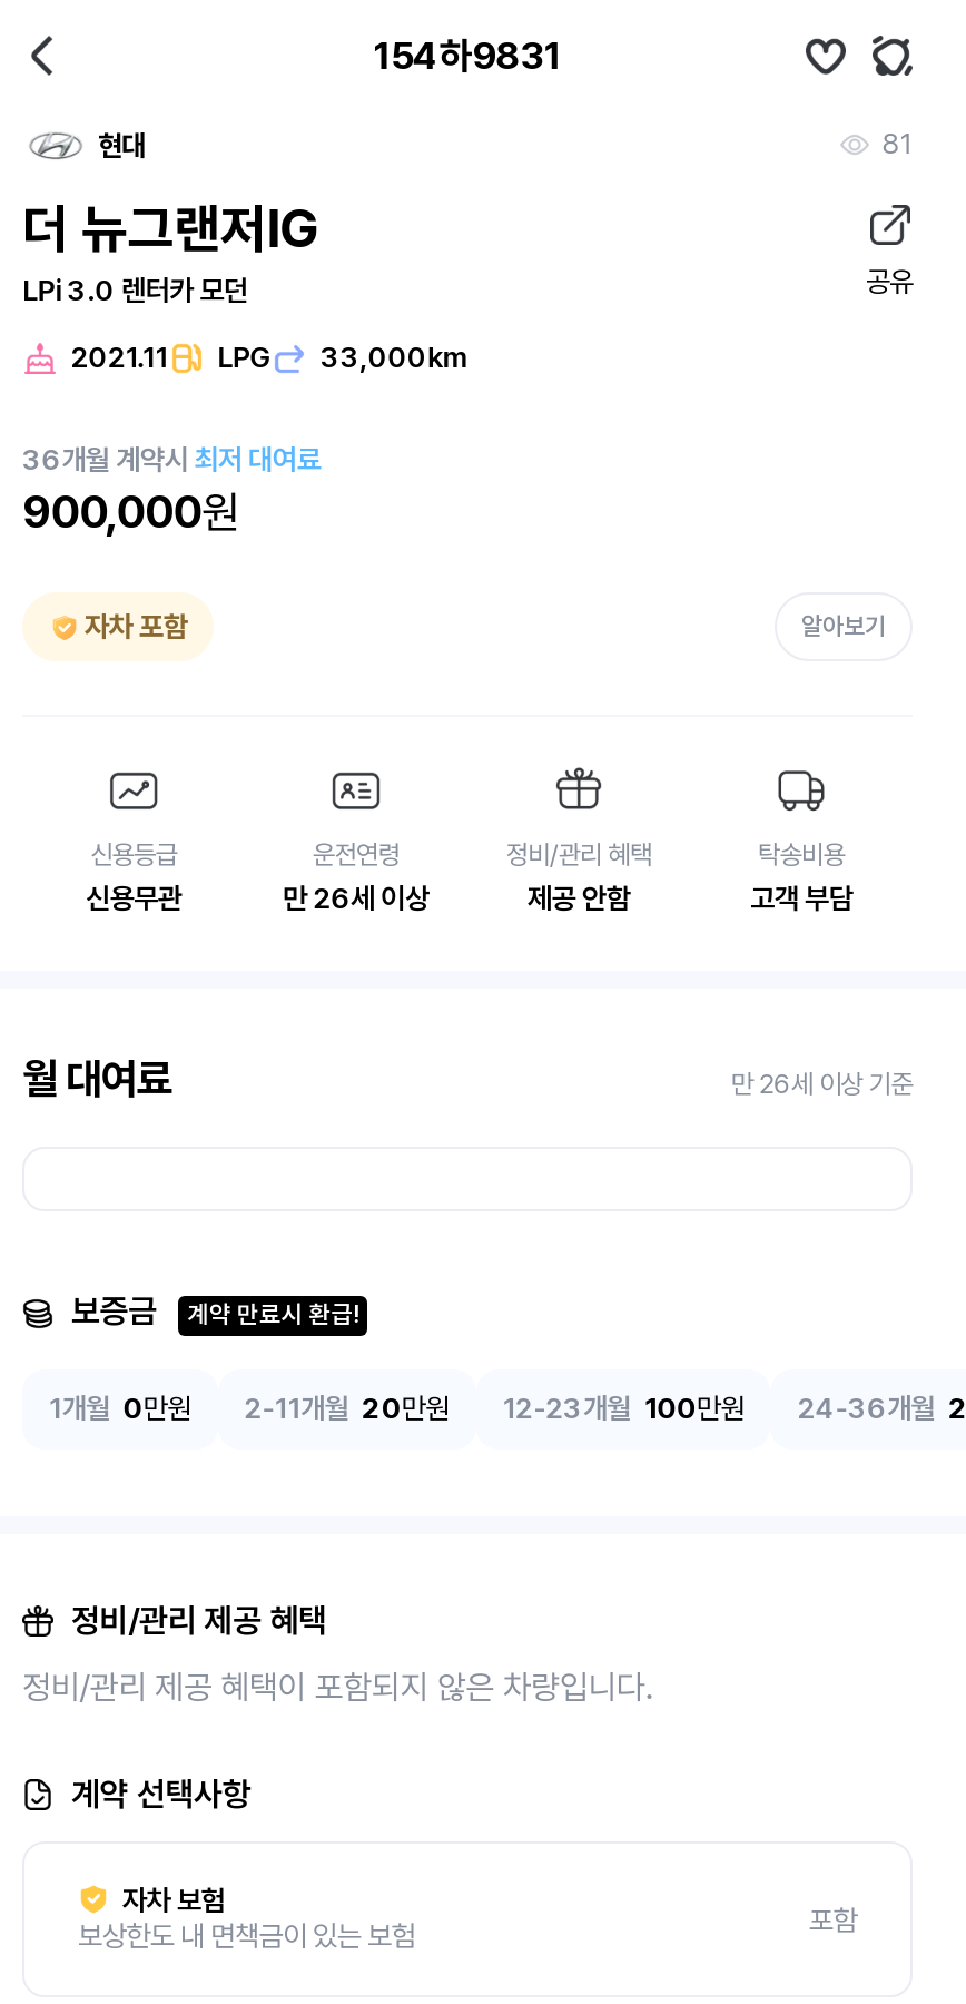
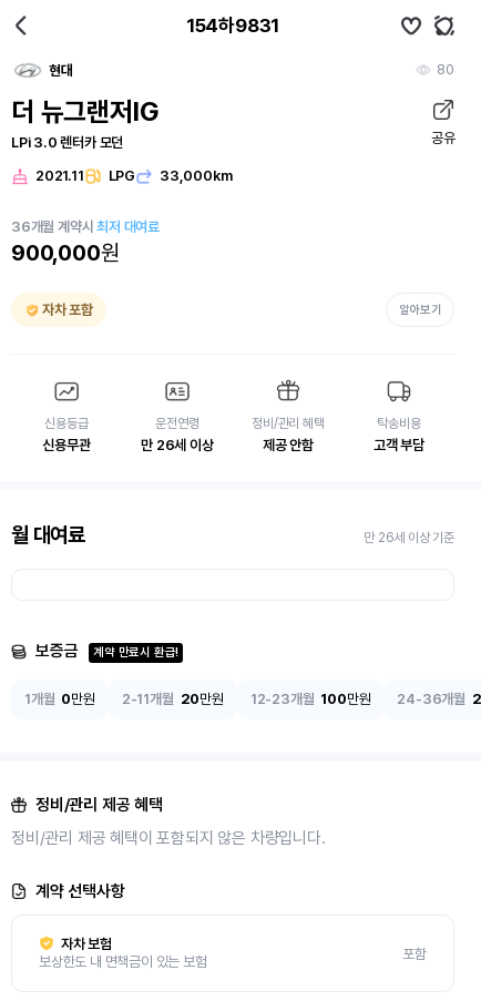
[882,127,913,160] 81 -> [437,61,454,78] 80

